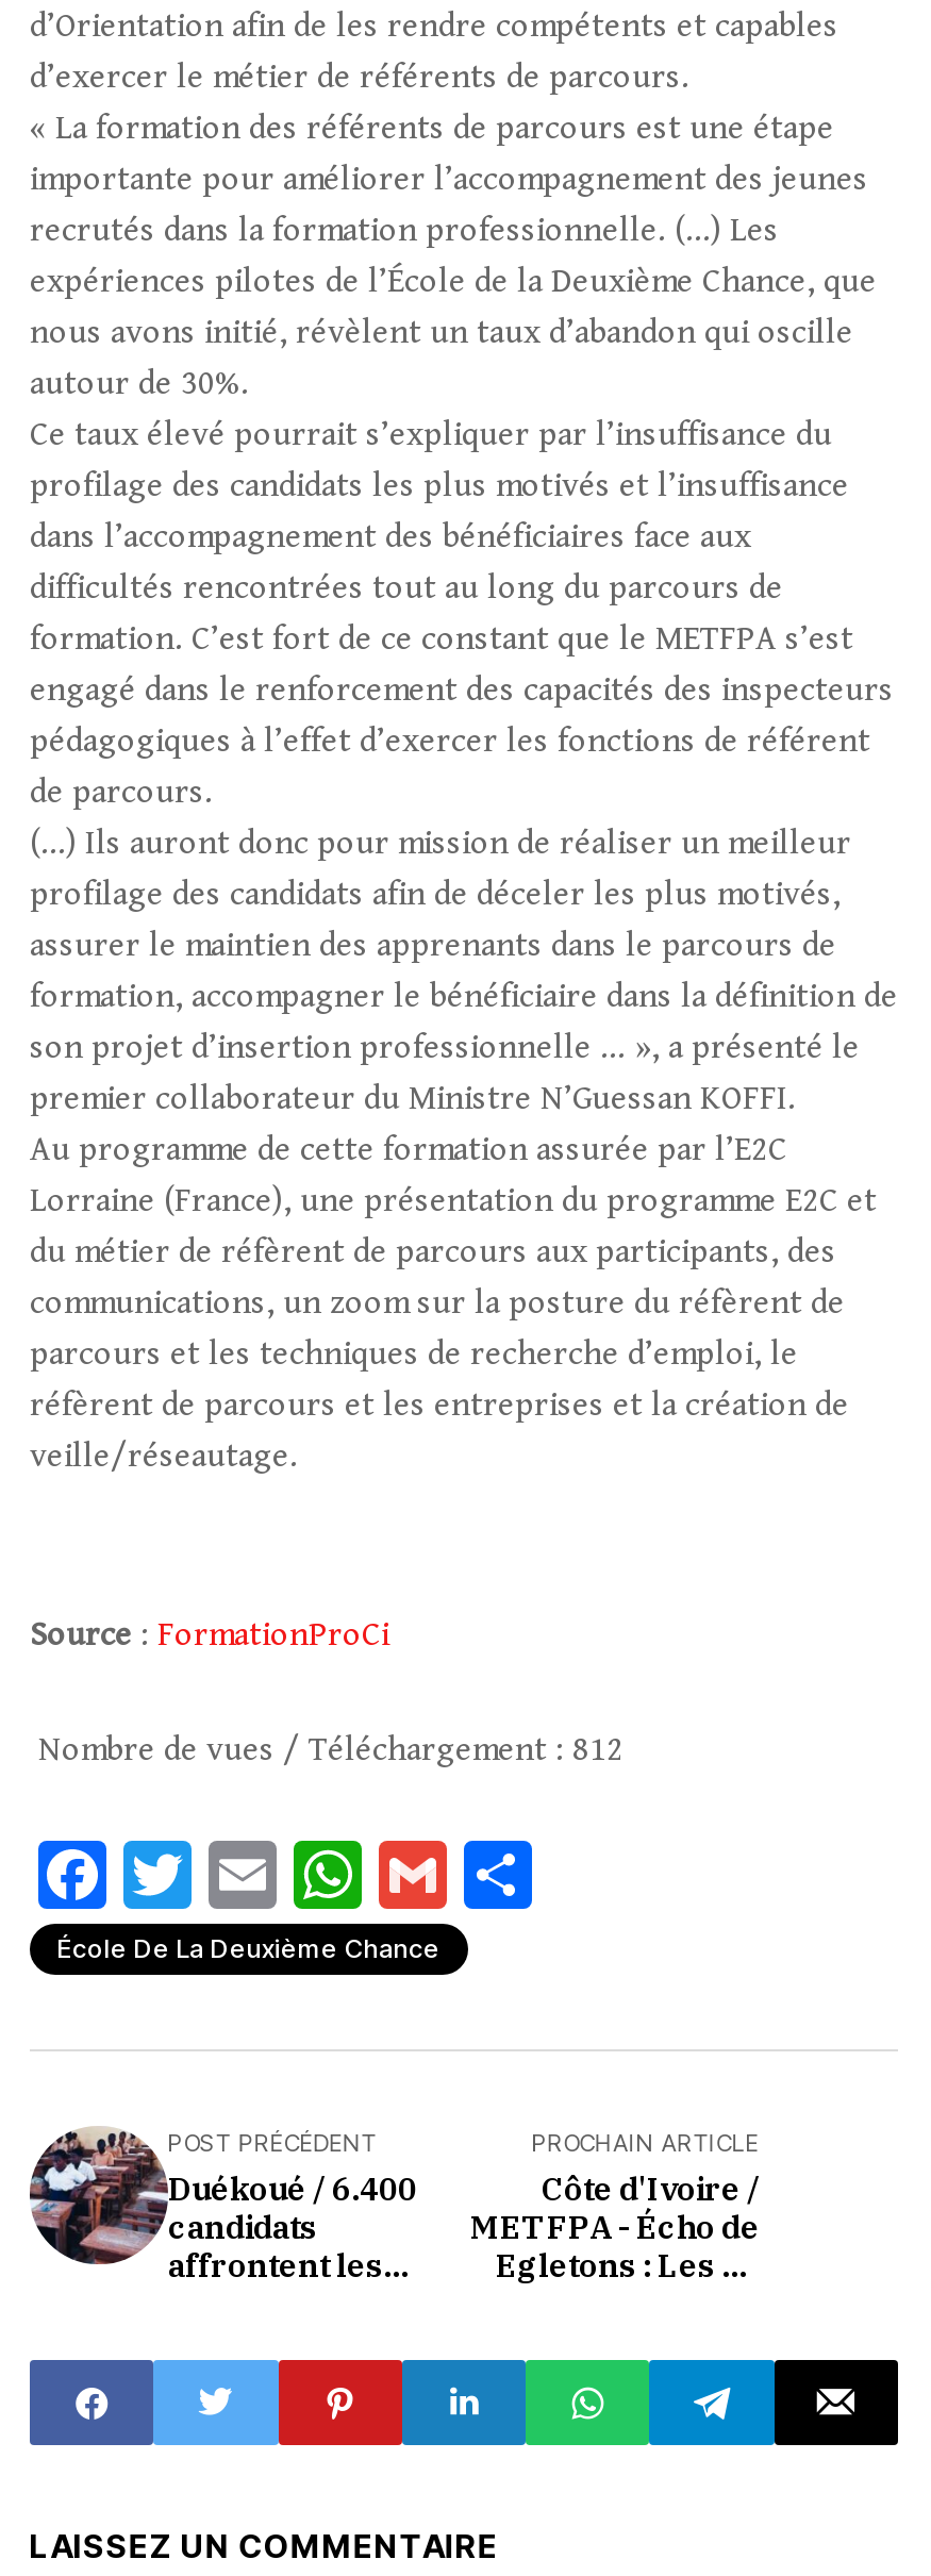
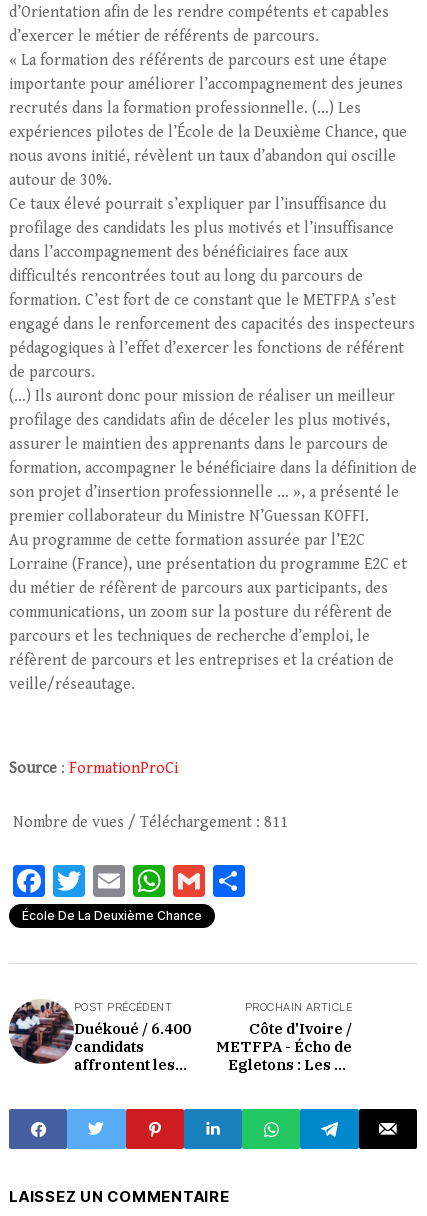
[38,1730,624,1771] Nombre de vues / Téléchargement : 812 -> [13,813,288,832] Nombre de vues / Téléchargement : 811

